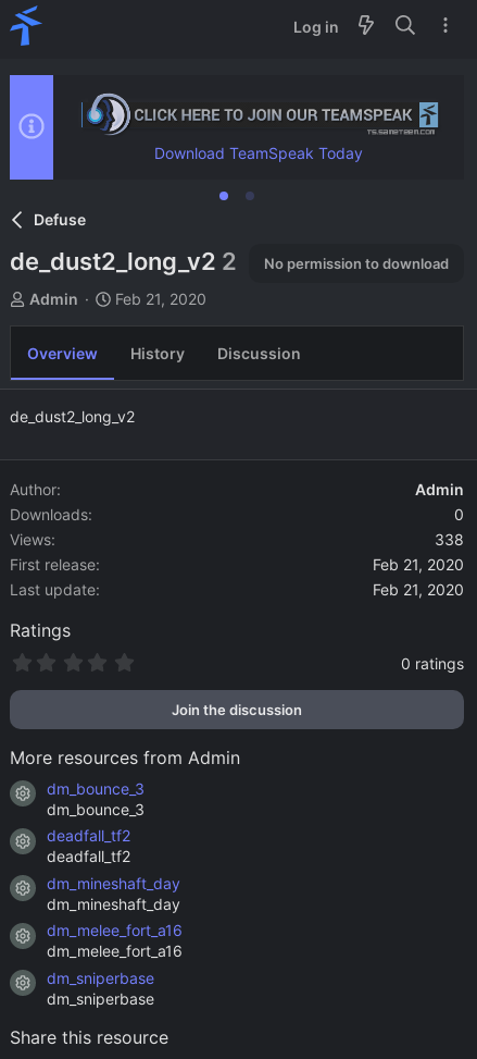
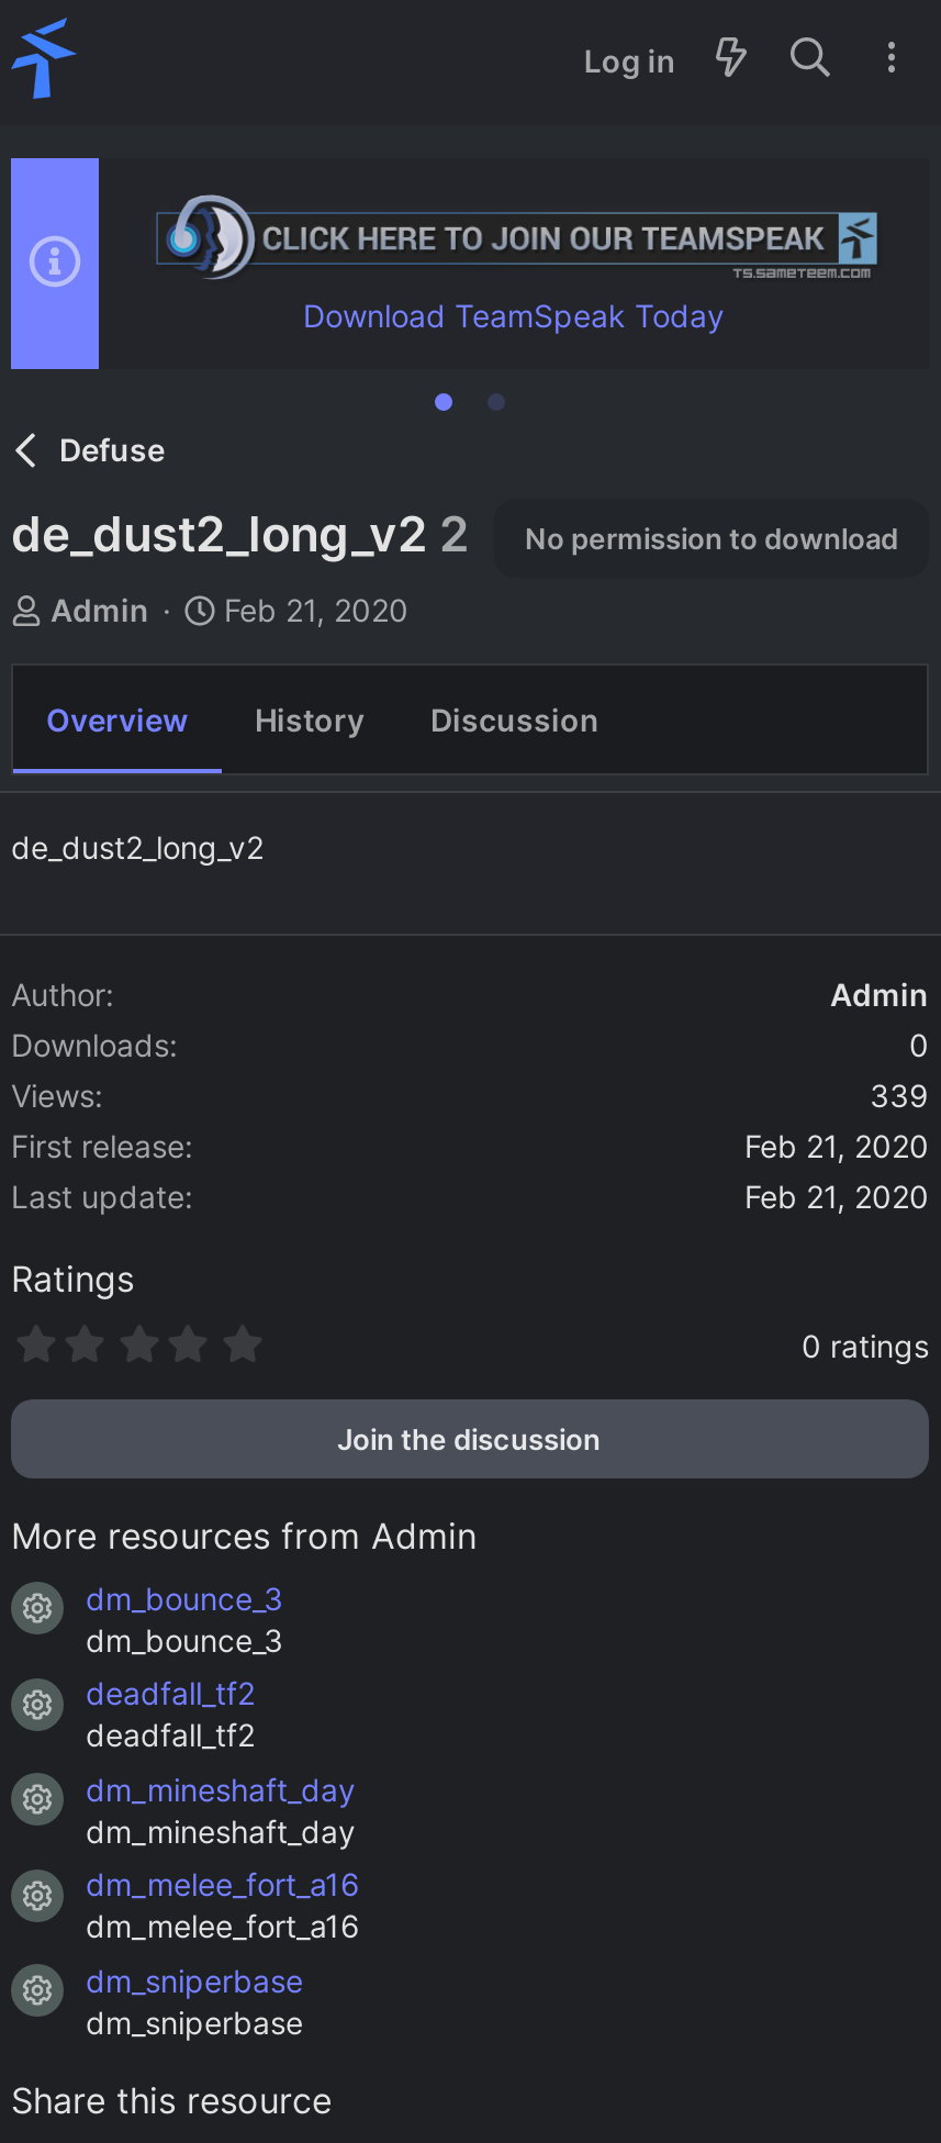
[435,531,464,549] 338 -> [870,1078,929,1115] 339

